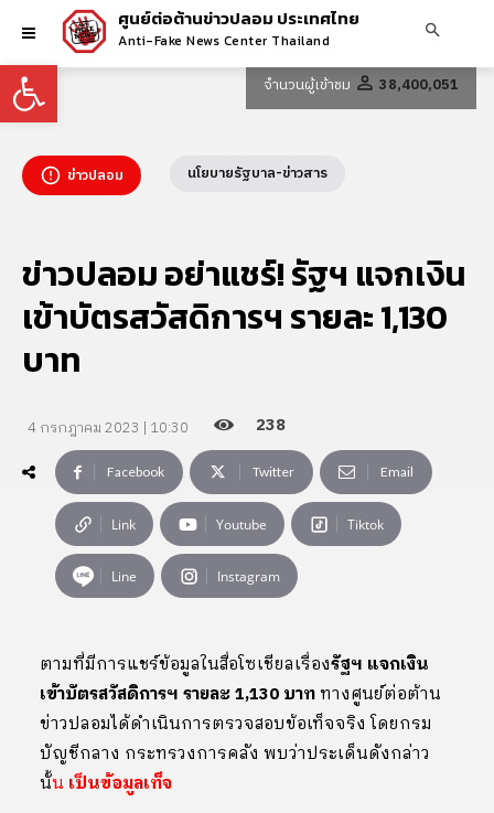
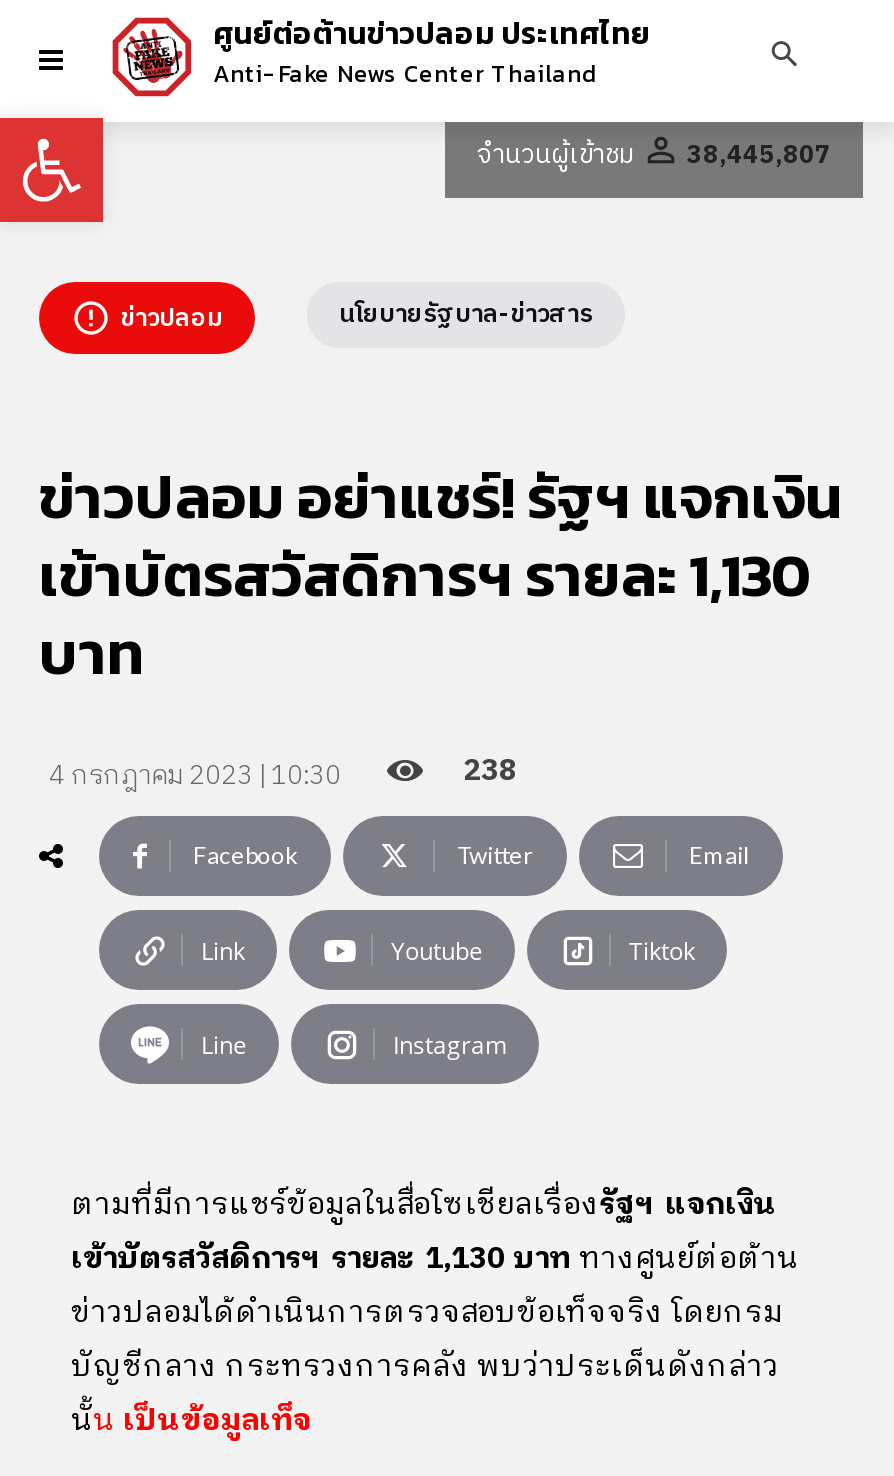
[264,73,459,97] จำนวนผู้เข้าชม 38,400,051 -> [477,133,831,177] จำนวนผู้เข้าชม 38,445,807

